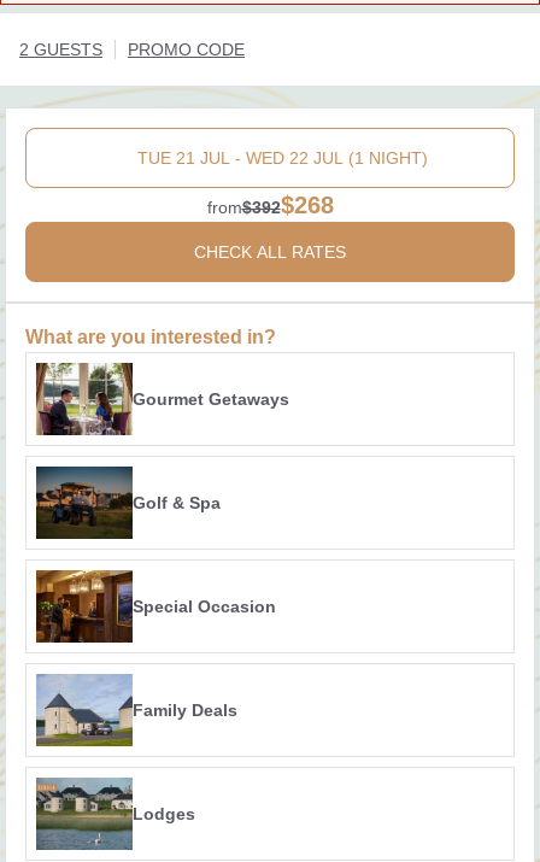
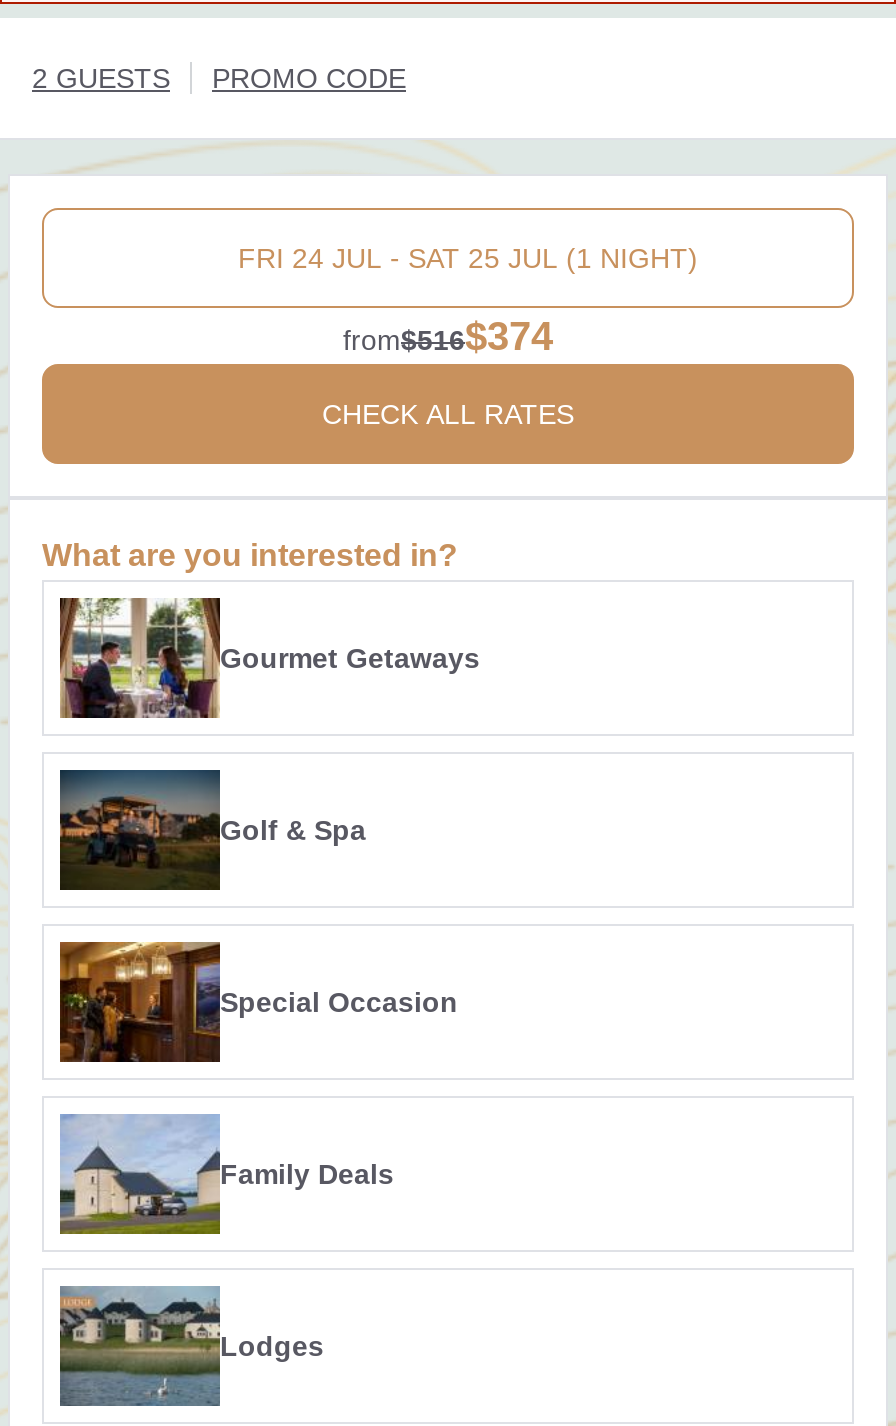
[137,148,427,168] TUE 21 JUL - WED 22 JUL (1 NIGHT) -> [238,242,698,274] FRI 24 JUL - SAT 25 JUL (1 NIGHT)
[207,192,333,218] from$392$268 -> [343,314,553,358] from$516$374

